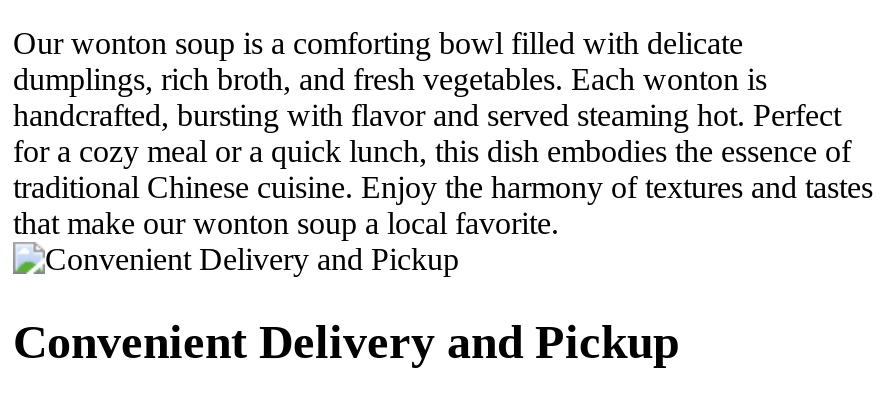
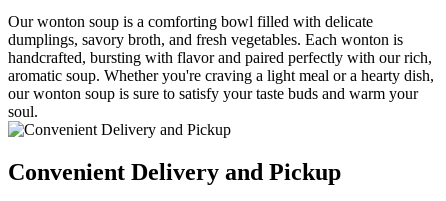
[13,61,873,239] dumplings, rich broth, and fresh vegetables. Each wonton is | handcrafted, bursting with flavor and served steaming hot. Perfect | for a cozy meal or a quick lunch, this dish embodies the essence of | traditional Chinese cuisine. Enjoy the harmony of textures and tastes | that make our wonton soup a local favorite. -> [8,31,434,120] dumplings, savory broth, and fresh vegetables. Each wonton is | handcrafted, bursting with flavor and paired perfectly with our rich, | aromatic soup. Whether you're craving a light meal or a hearty dish, | our wonton soup is sure to satisfy your taste buds and warm your | soul.

